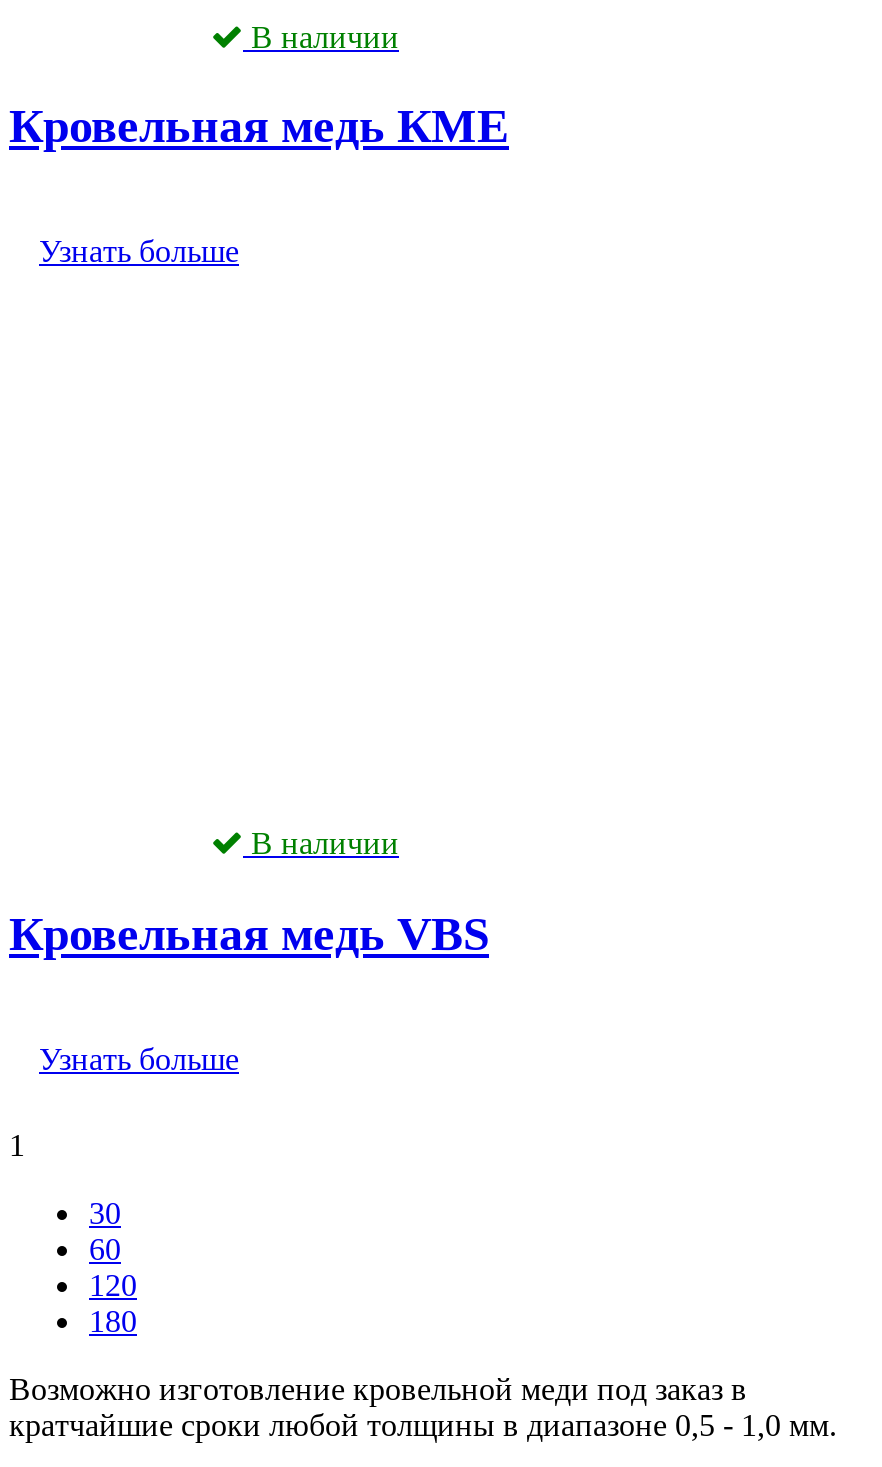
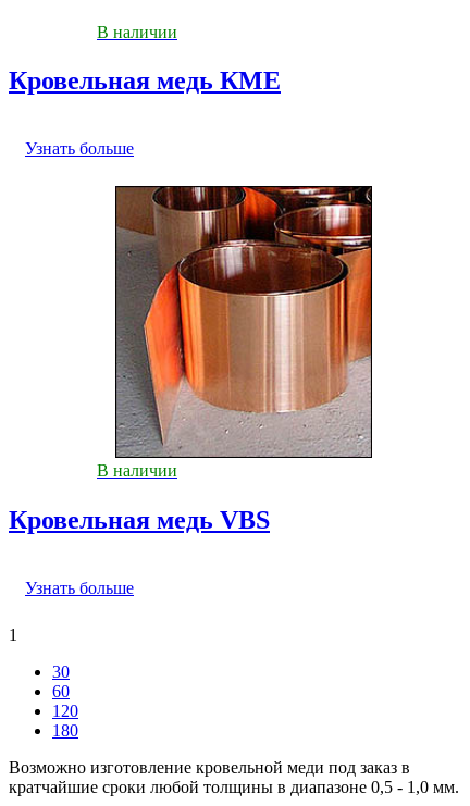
none -> [114,185,373,459] [image]

